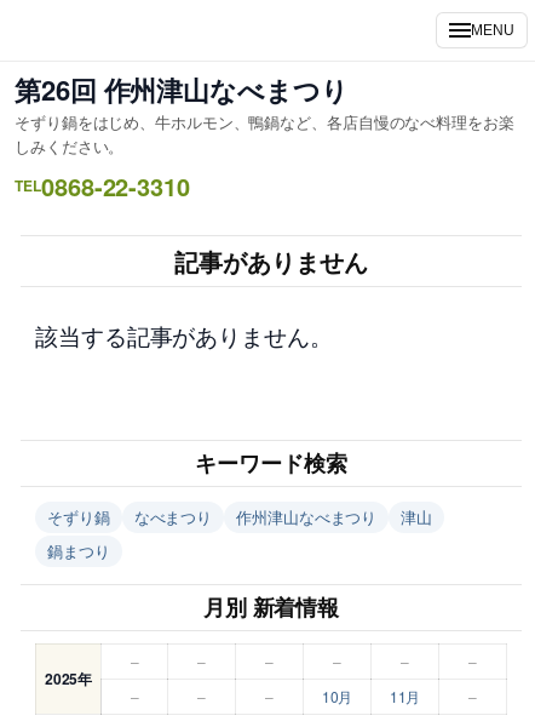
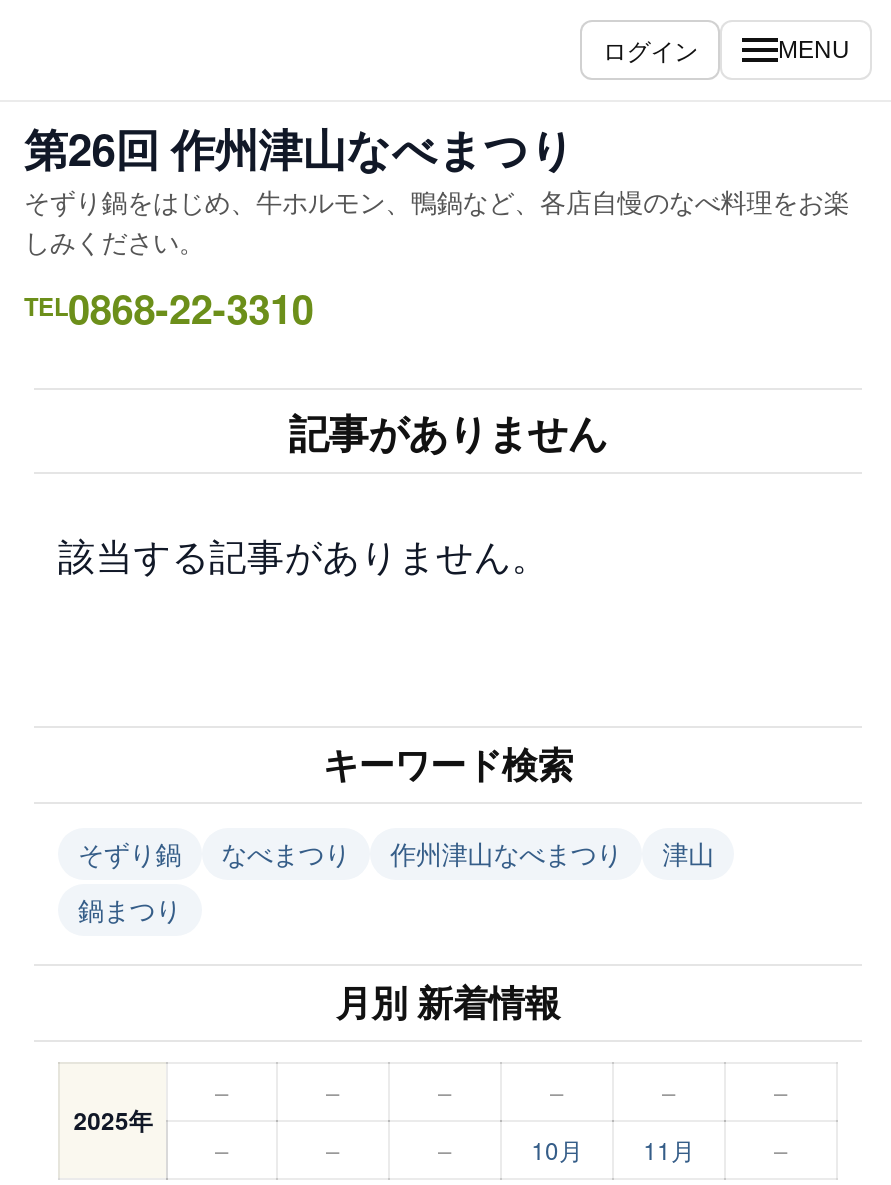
none -> [603,32,698,66] ログイン

